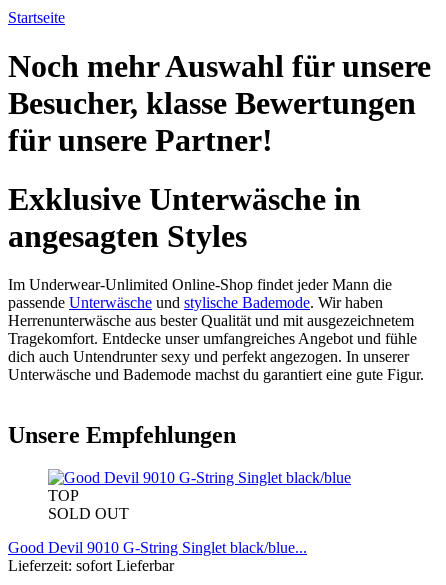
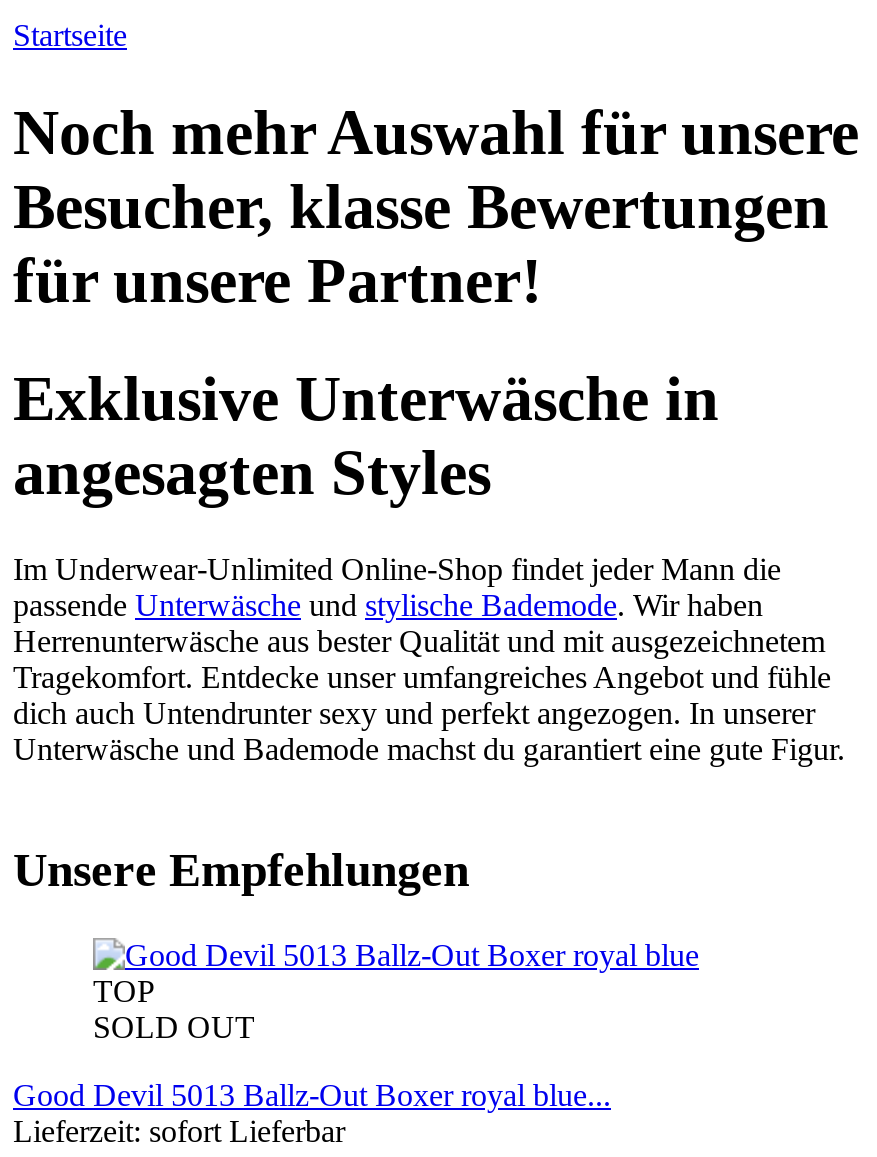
[8,539,307,556] Good Devil 9010 G-String Singlet black/blue... -> [13,1078,611,1112] Good Devil 5013 Ballz-Out Boxer royal blue...

